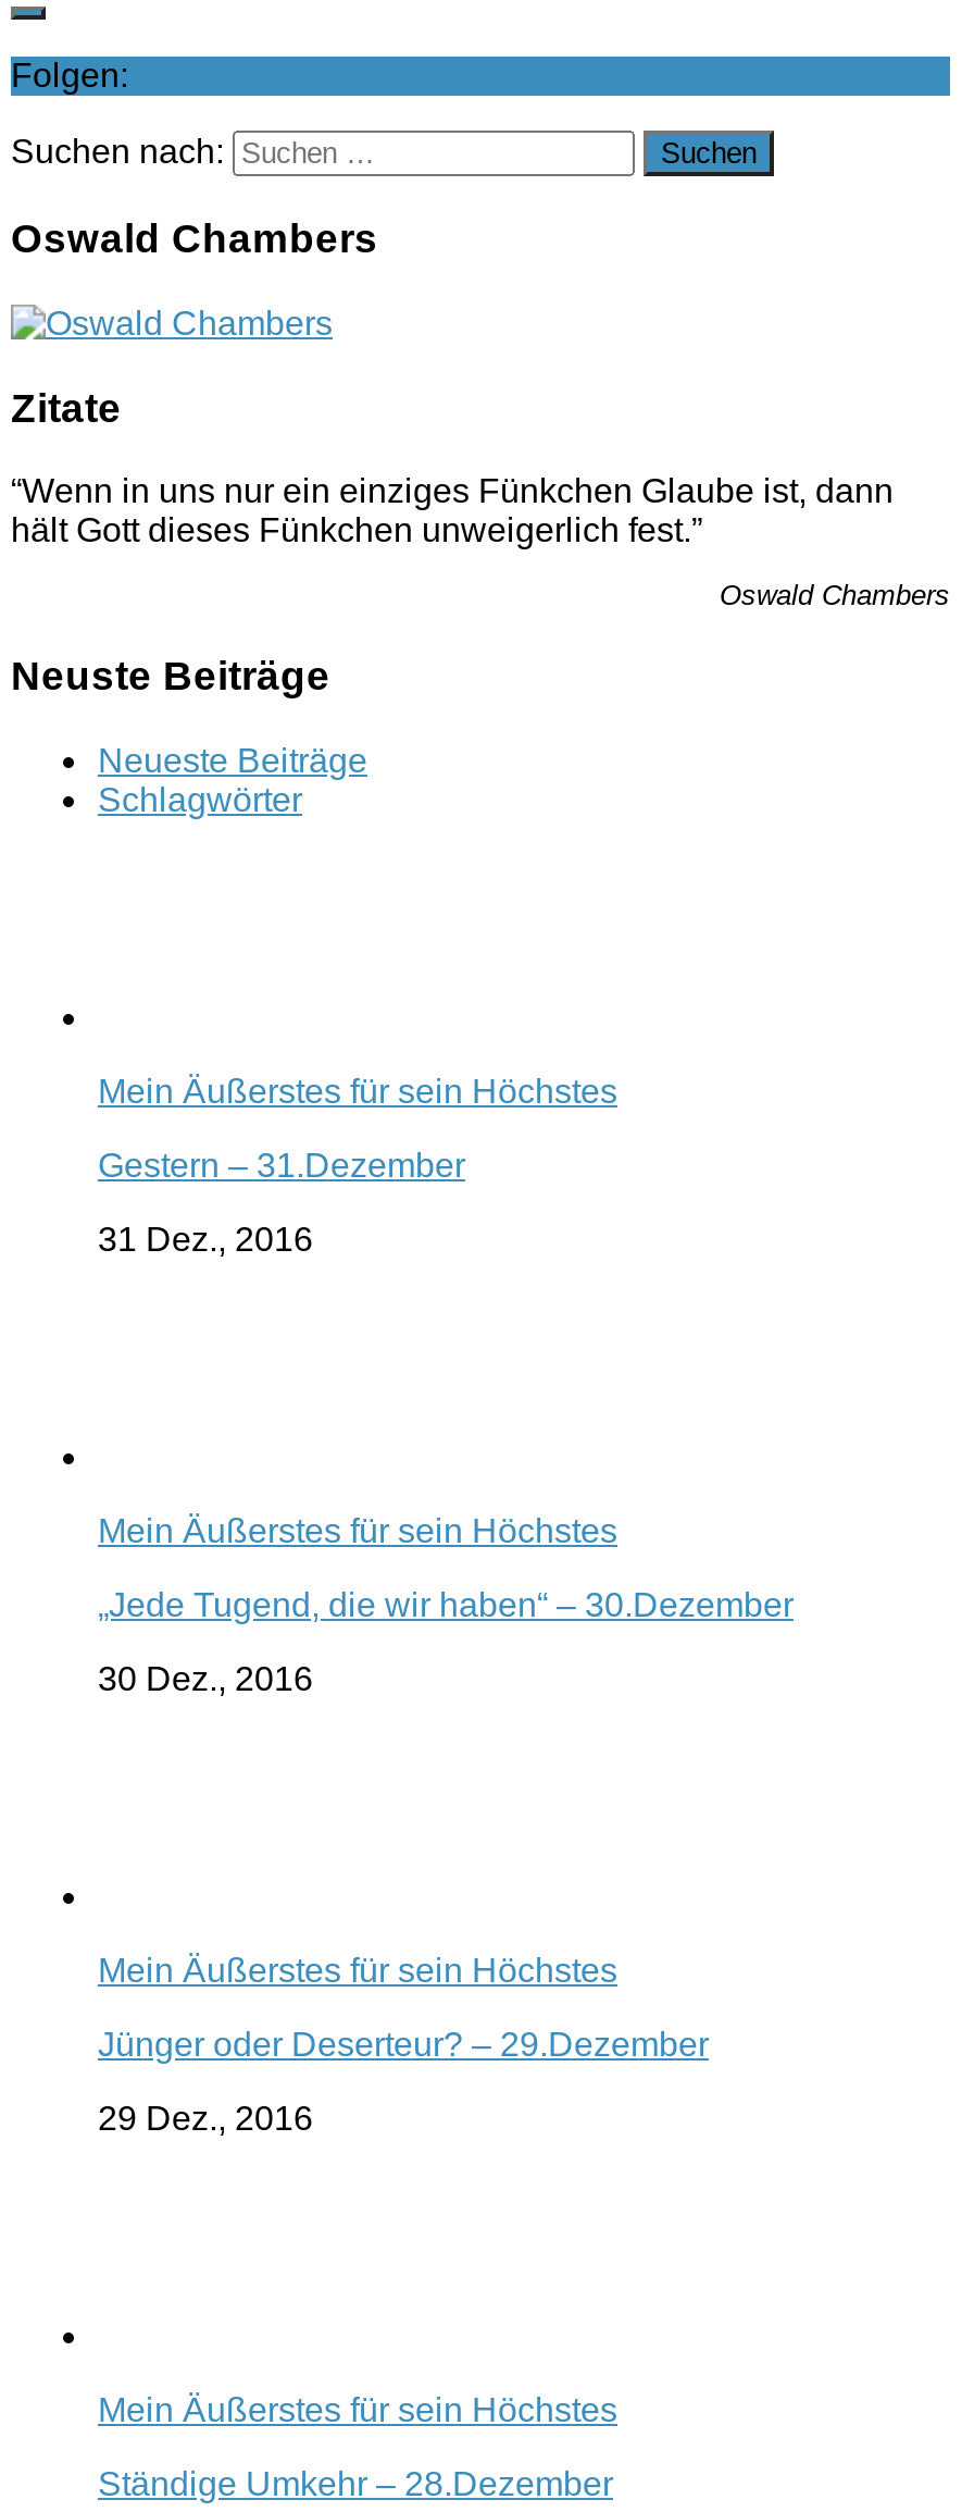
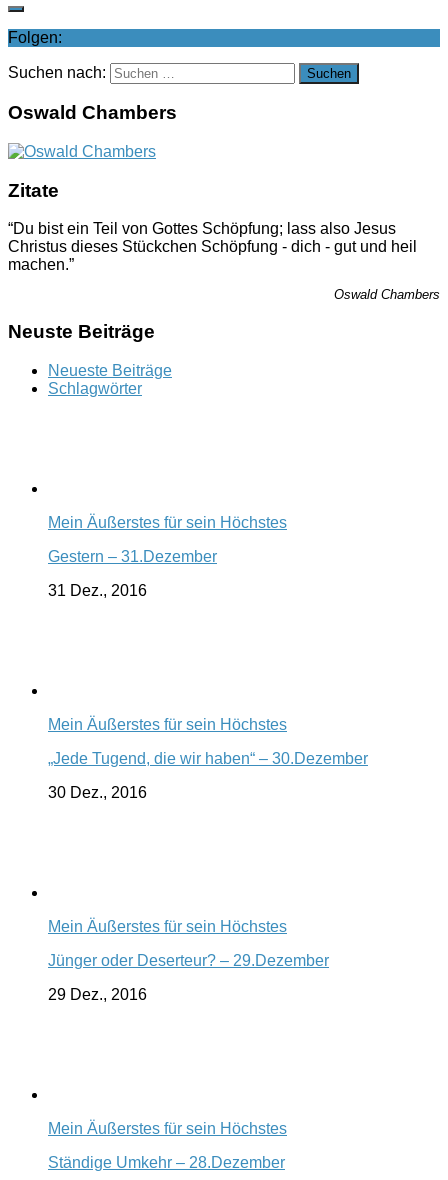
[11,473,894,549] “Wenn in uns nur ein einziges Fünkchen Glaube ist, dann | hält Gott dieses Fünkchen unweigerlich fest.” -> [8,220,417,273] “Du bist ein Teil von Gottes Schöpfung; lass also Jesus | Christus dieses Stückchen Schöpfung - dich - gut und heil | machen.”

